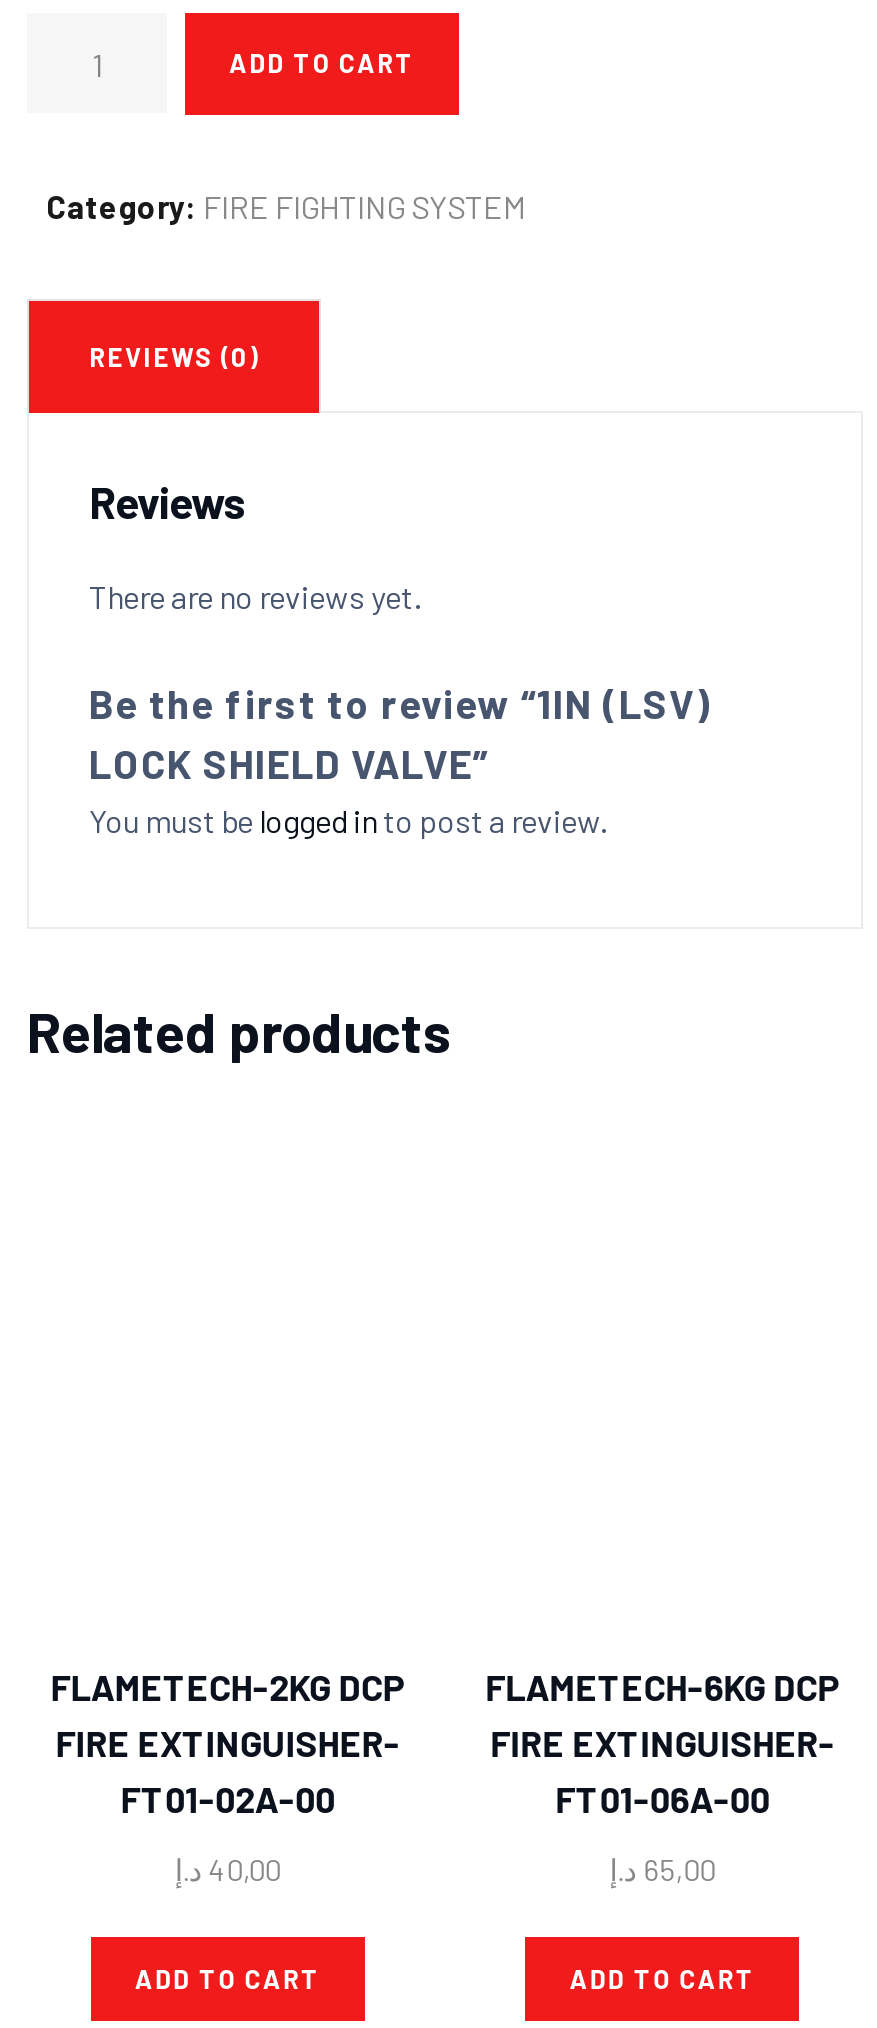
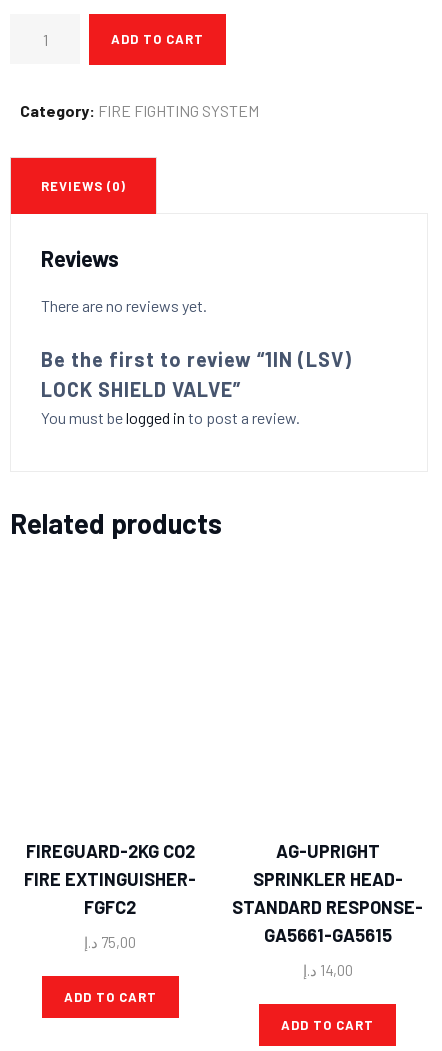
[51,1665,405,1709] FLAMETECH-2KG DCP -> [26,840,195,862] FIREGUARD-2KG CO2
[485,1665,839,1821] FLAMETECH-6KG DCP | FIRE EXTINGUISHER- | FT01-06A-00 -> [232,840,423,946] AG-UPRIGHT | SPRINKLER HEAD- | STANDARD RESPONSE- | GA5661-GA5615
[121,1777,335,1821] FT01-02A-00 -> [84,896,136,918] FGFC2
[175,1851,281,1887] 40,00 د.إ -> [84,933,136,951] 75,00 د.إ
[609,1851,715,1887] 65,00 د.إ -> [303,961,353,979] 14,00 د.إ

